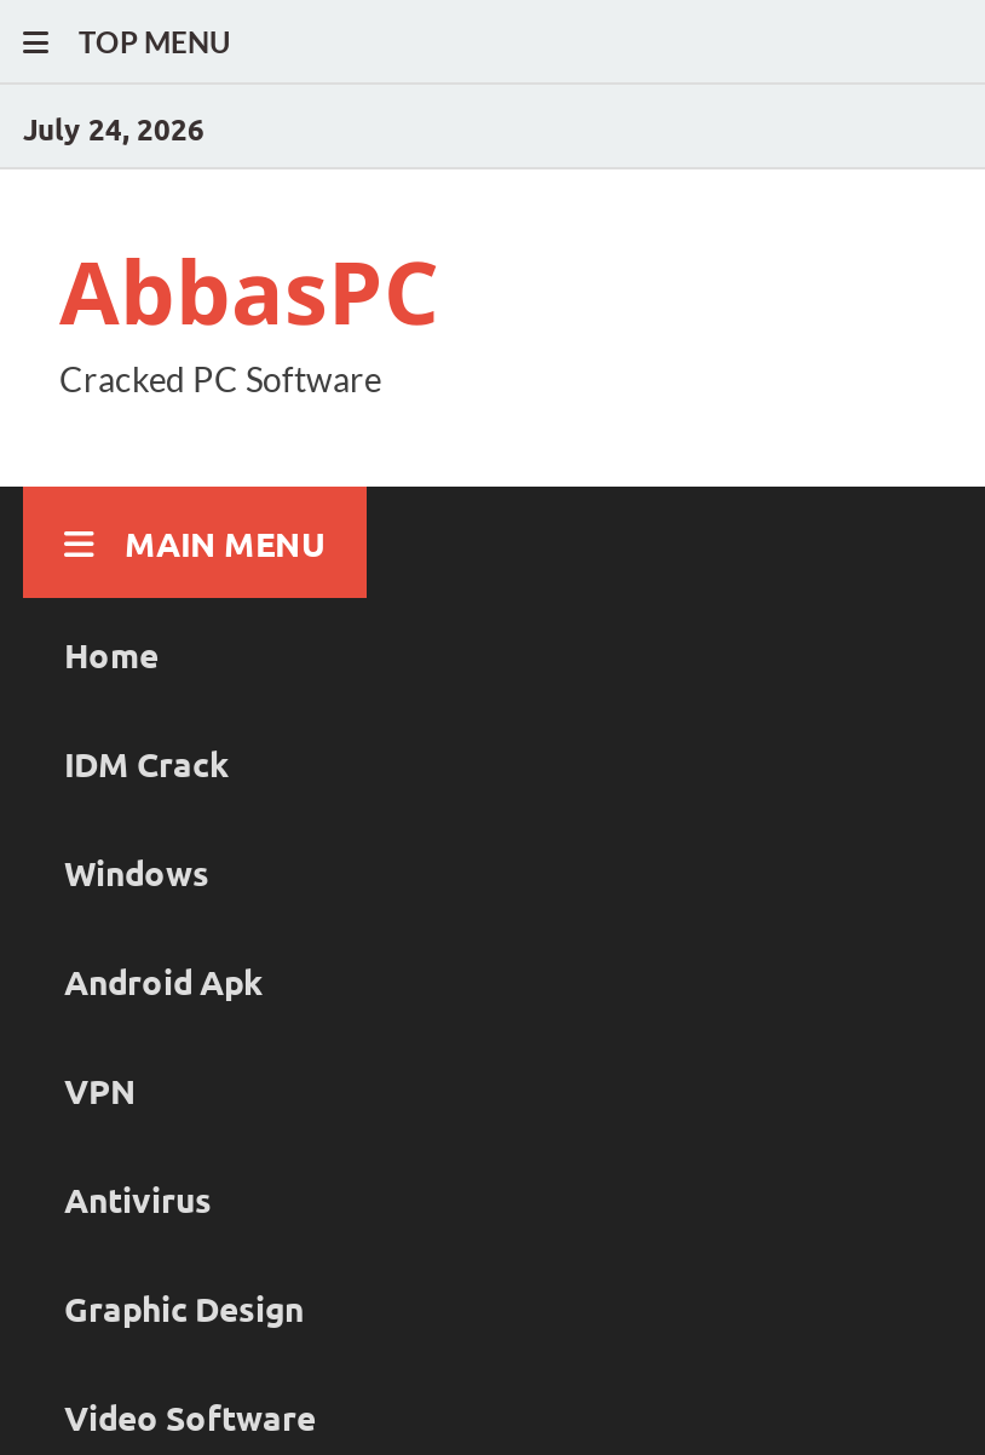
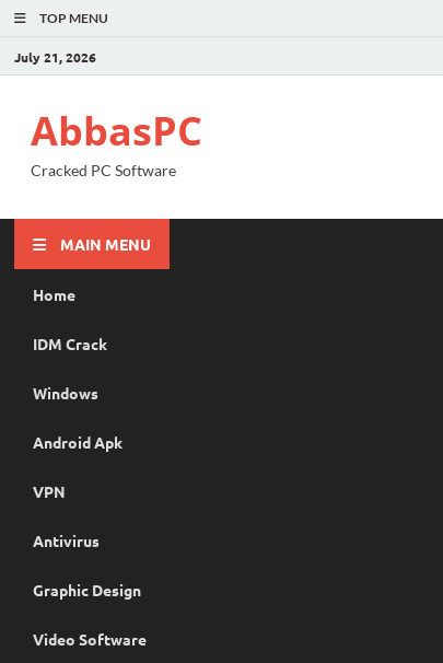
[23,108,205,146] July 24, 2026 -> [14,48,96,65] July 21, 2026

